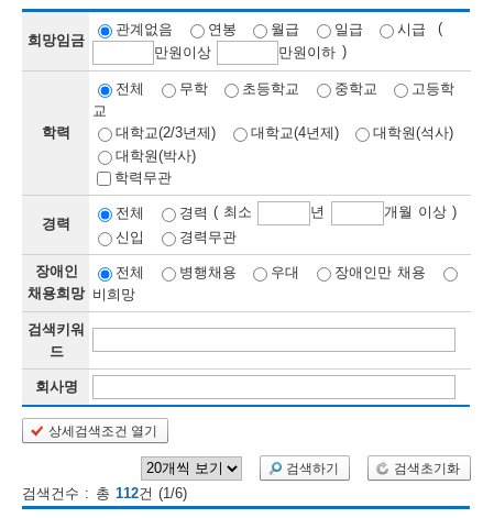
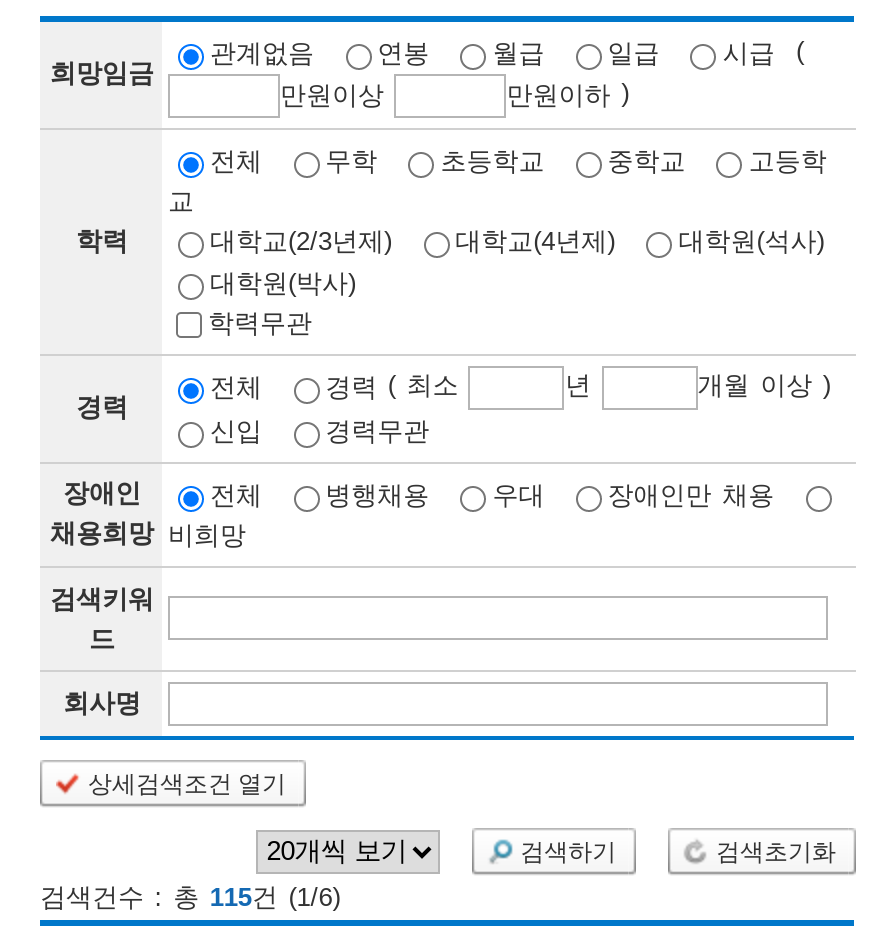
[22,485,187,502] 검색건수 : 총 112건 (1/6) -> [40,882,340,912] 검색건수 : 총 115건 (1/6)

